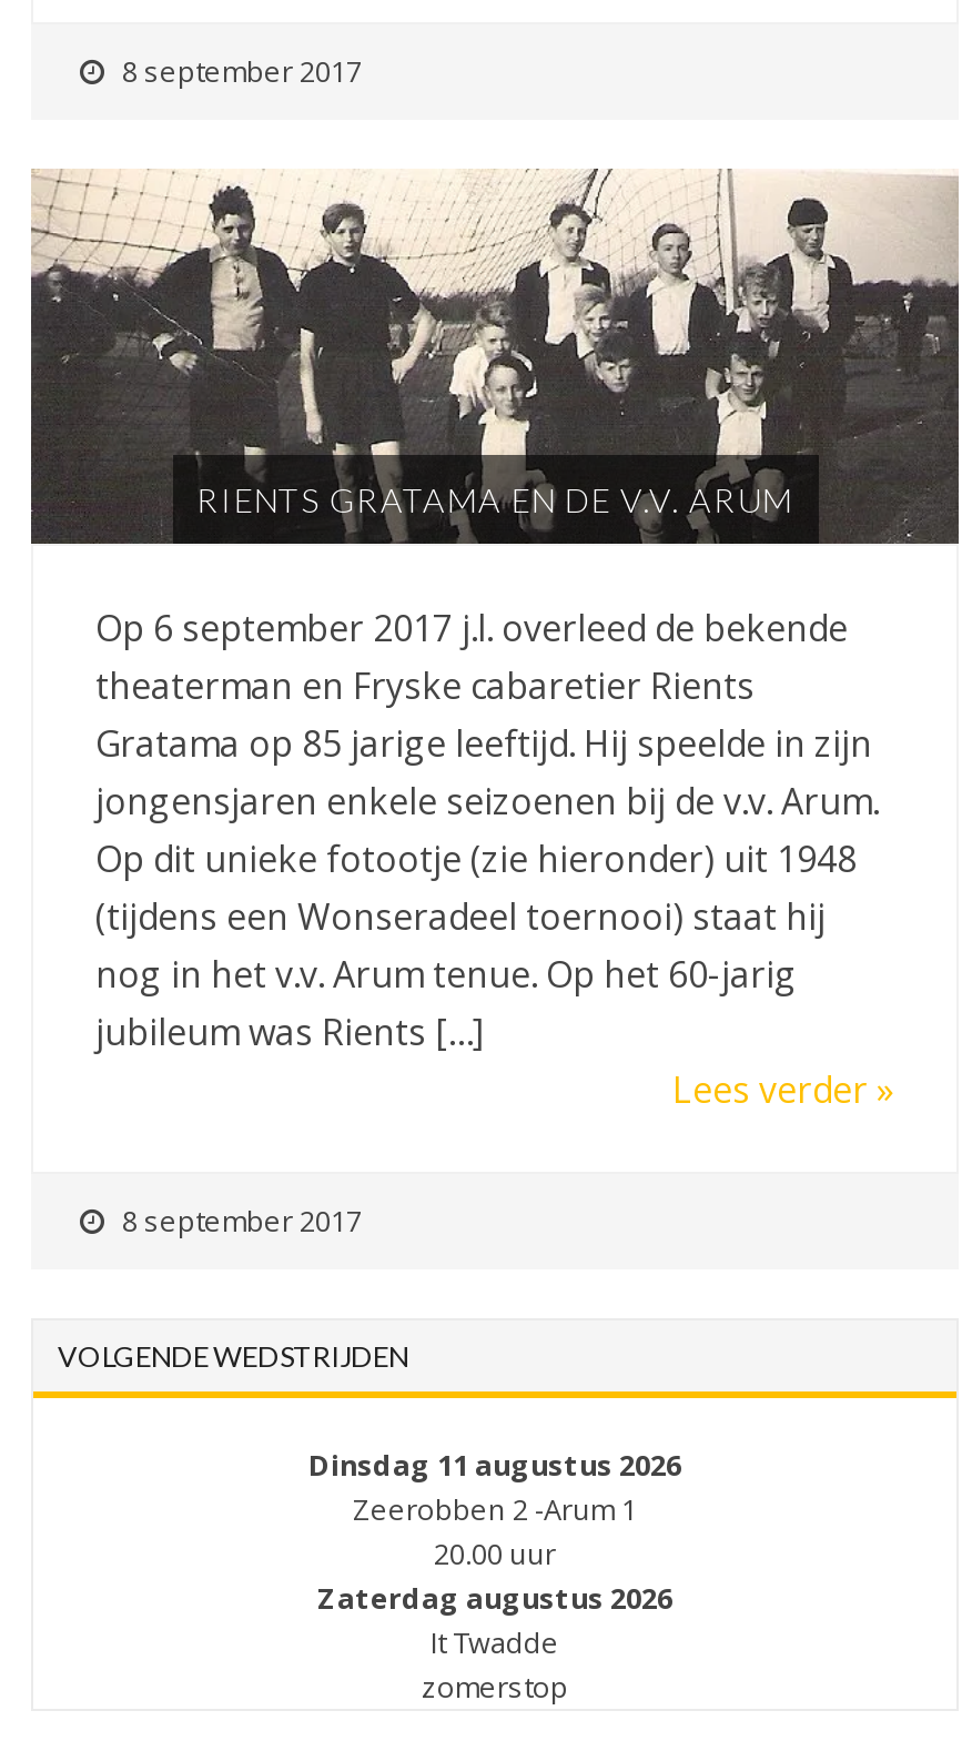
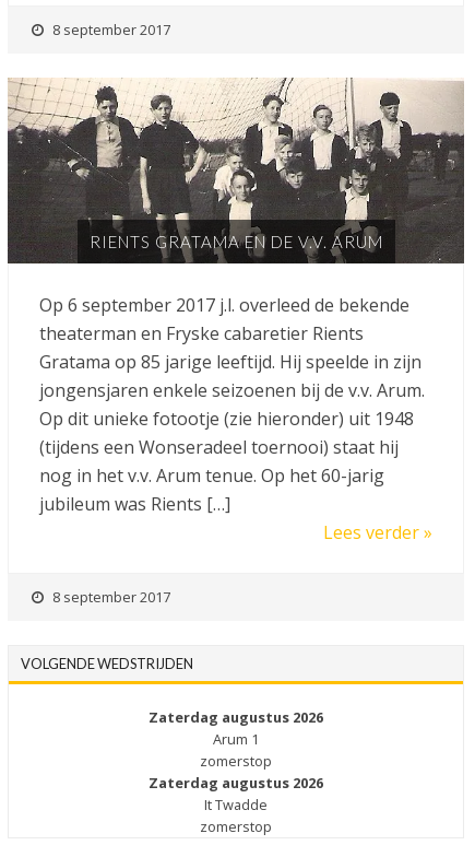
[308,1445,681,1574] Dinsdag 11 augustus 2026 | Zeerobben 2 -Arum 1 | 20.00 uur -> [149,707,323,771] Zaterdag augustus 2026 | Arum 1 | zomerstop

